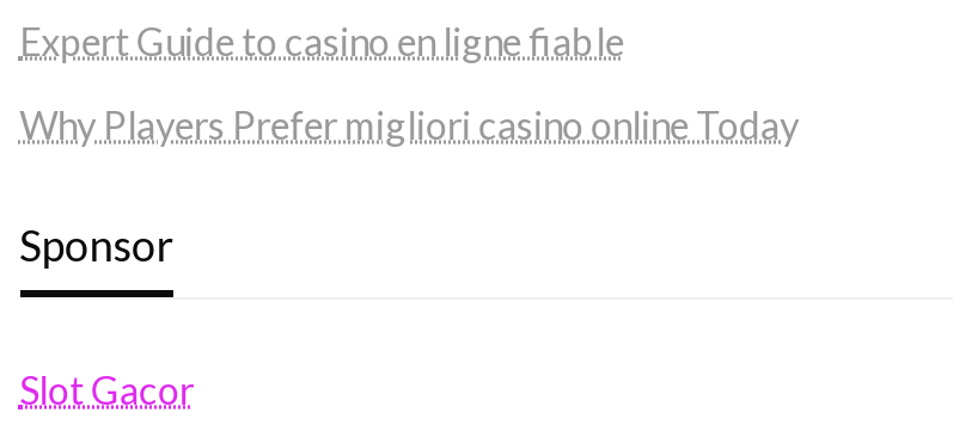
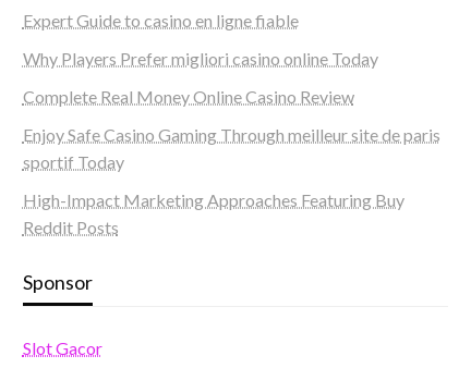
none -> [23,86,440,238] Complete Real Money Online Casino Review | Enjoy Safe Casino Gaming Through meilleur site de paris | sportif Today | High-Impact Marketing Approaches Featuring Buy | Reddit Posts

